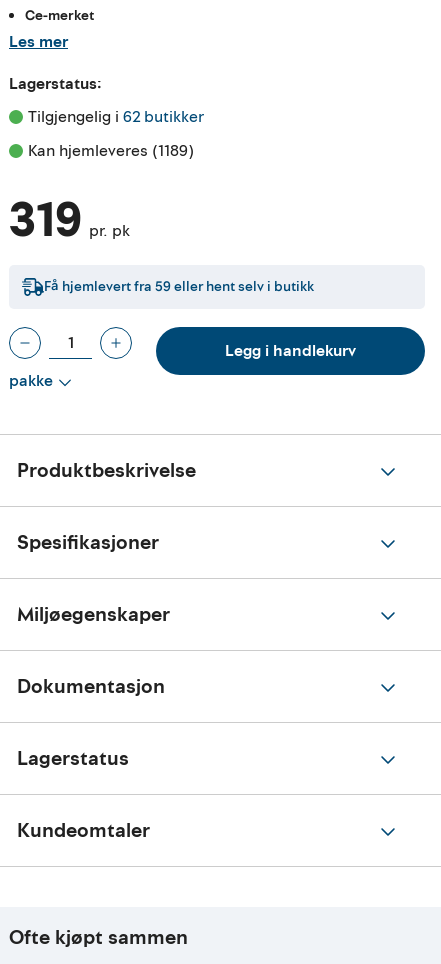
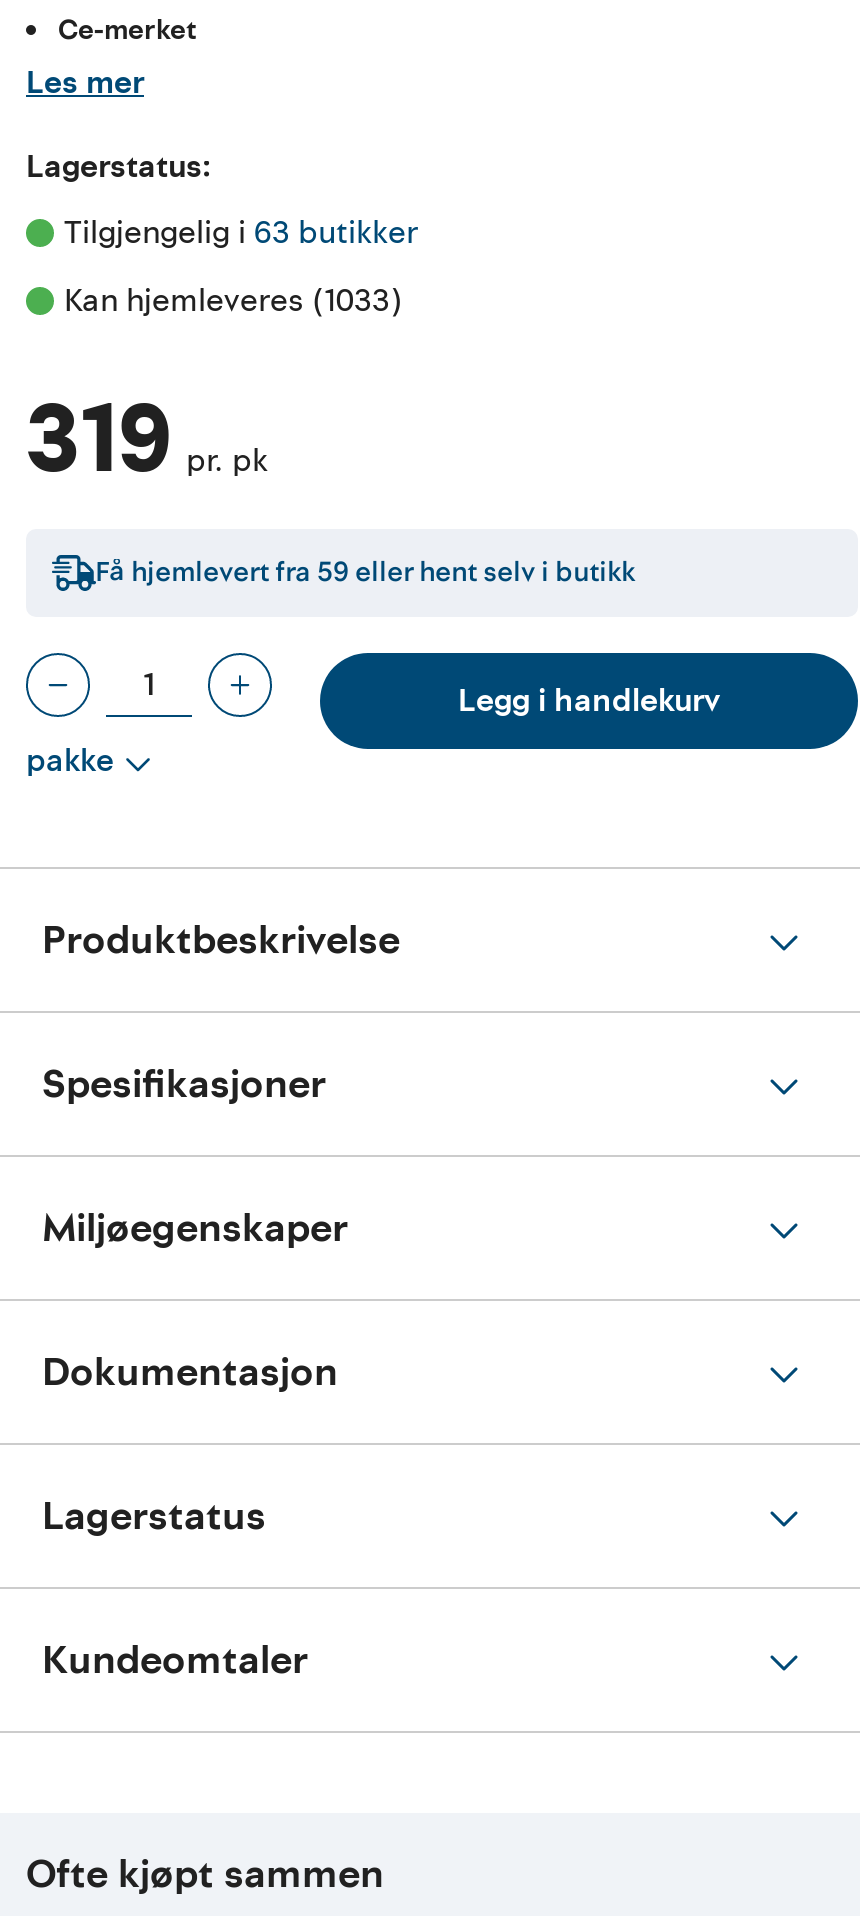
[28,106,204,128] Tilgjengelig i 62 butikker -> [64,210,418,254] Tilgjengelig i 63 butikker
[28,140,194,162] Kan hjemleveres (1189) -> [64,278,402,322] Kan hjemleveres (1033)

